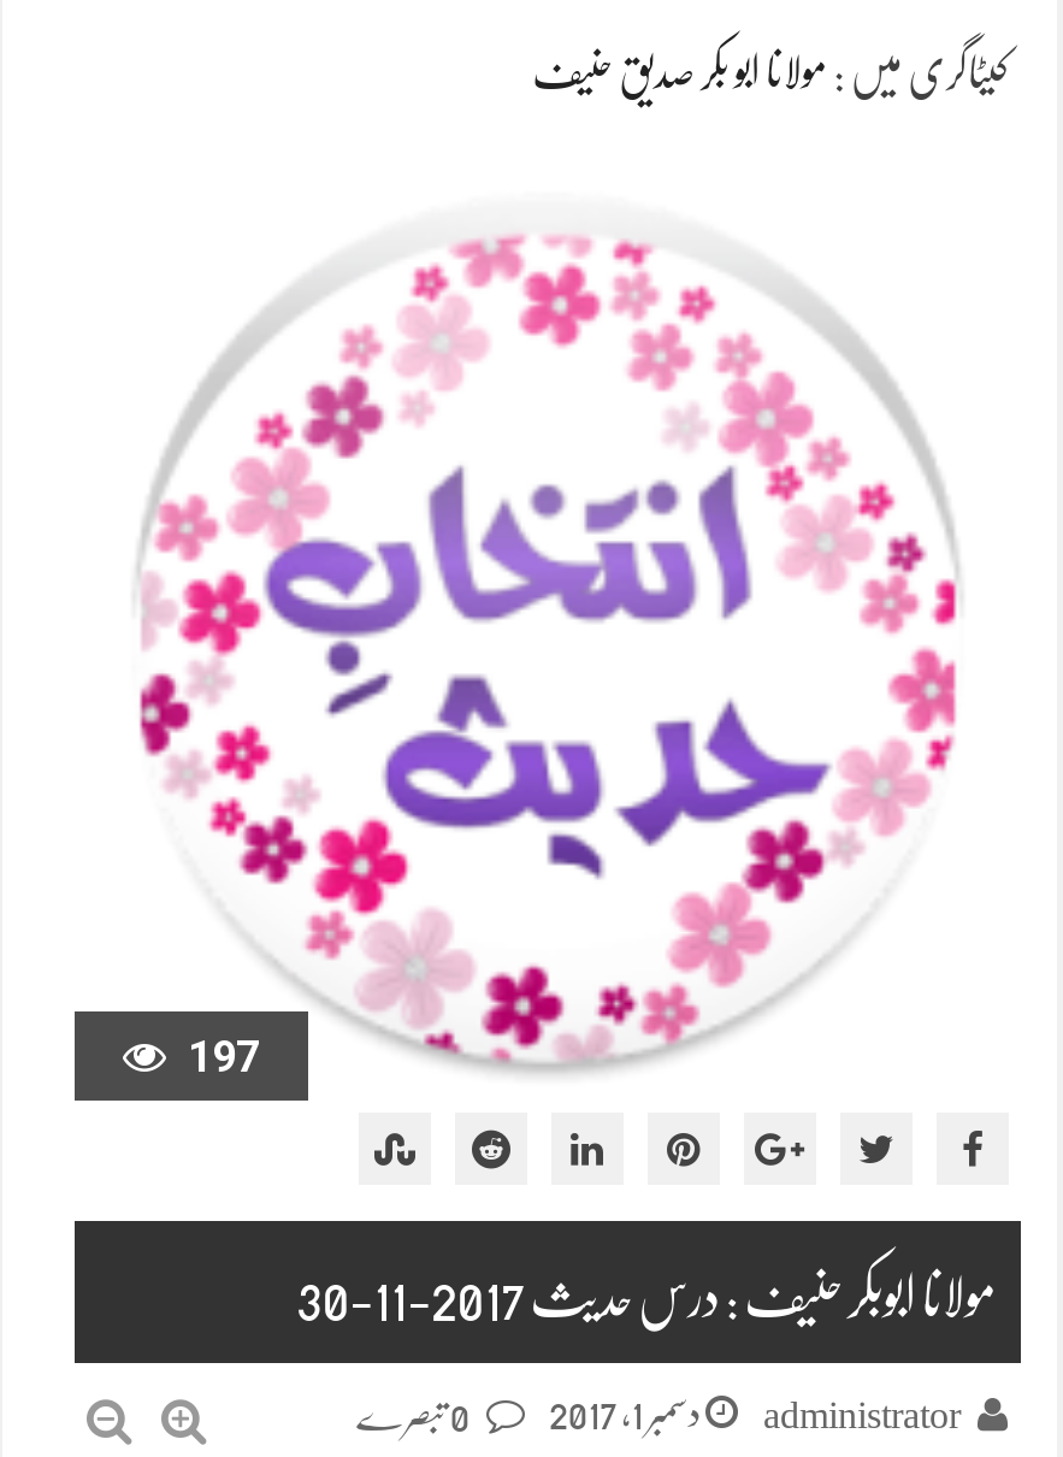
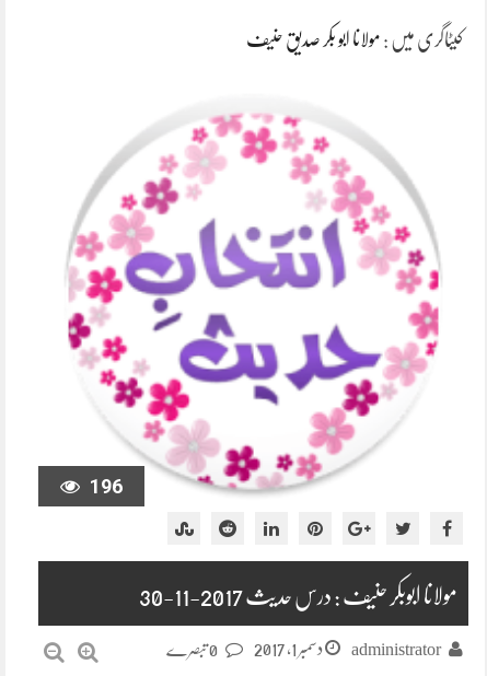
[178,1030,260,1081] 197 -> [85,474,123,497] 196

